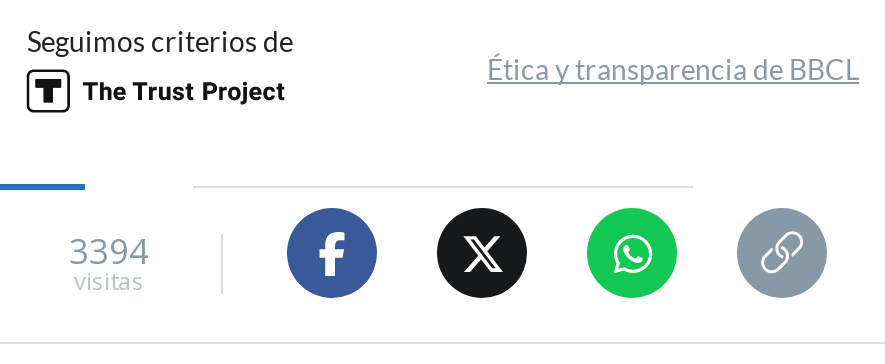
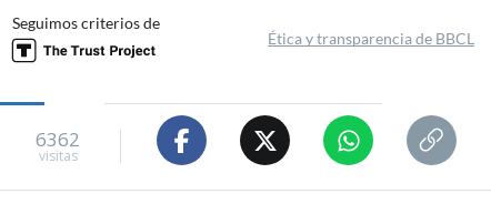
[69,227,149,273] 3394 -> [36,126,80,151] 6362

